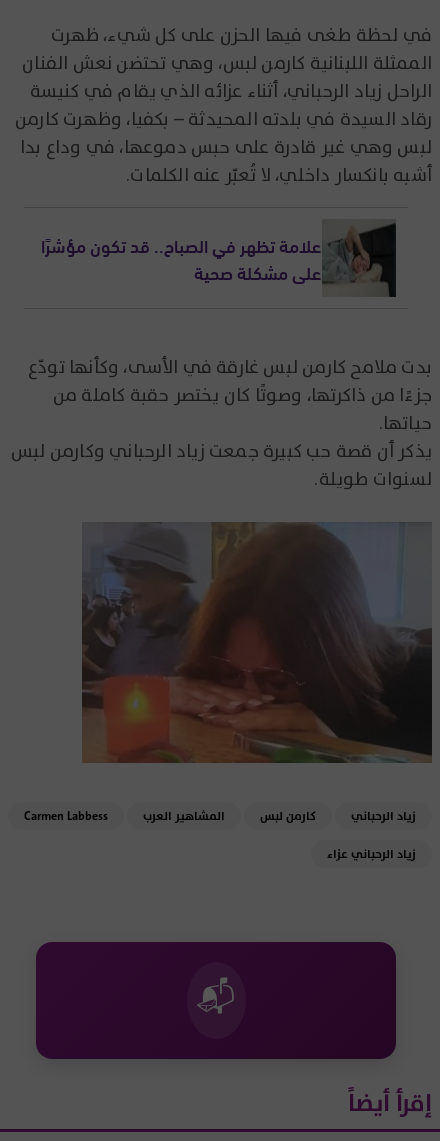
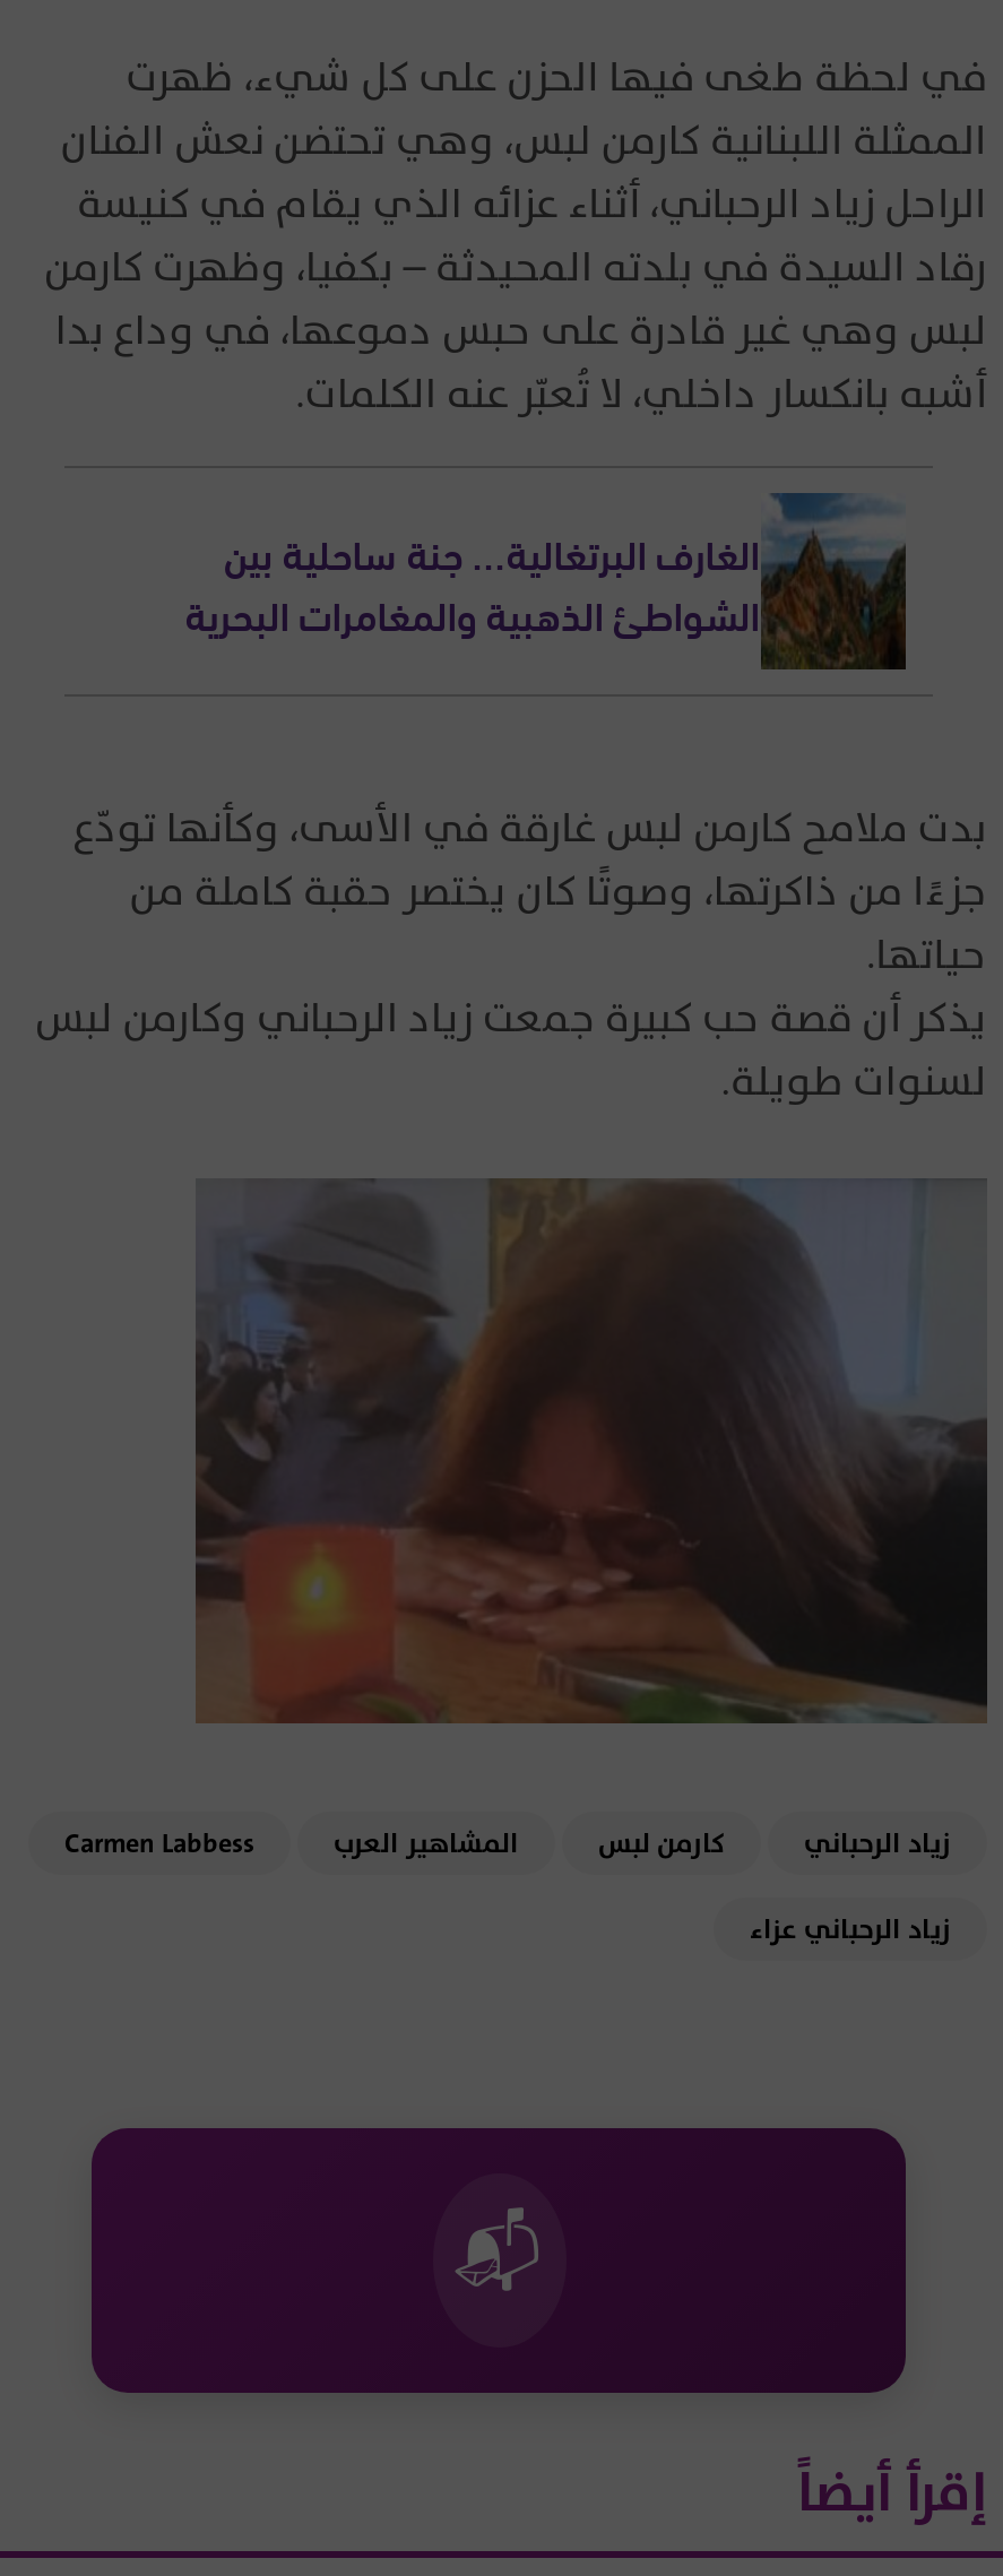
[41,219,397,297] [image] | علامة تظهر في الصباح.. قد تكون مؤشرًا | على مشكلة صحية -> [185,493,906,669] [image] | الغارف البرتغالية... جنة ساحلية بين | الشواطئ الذهبية والمغامرات البحرية

